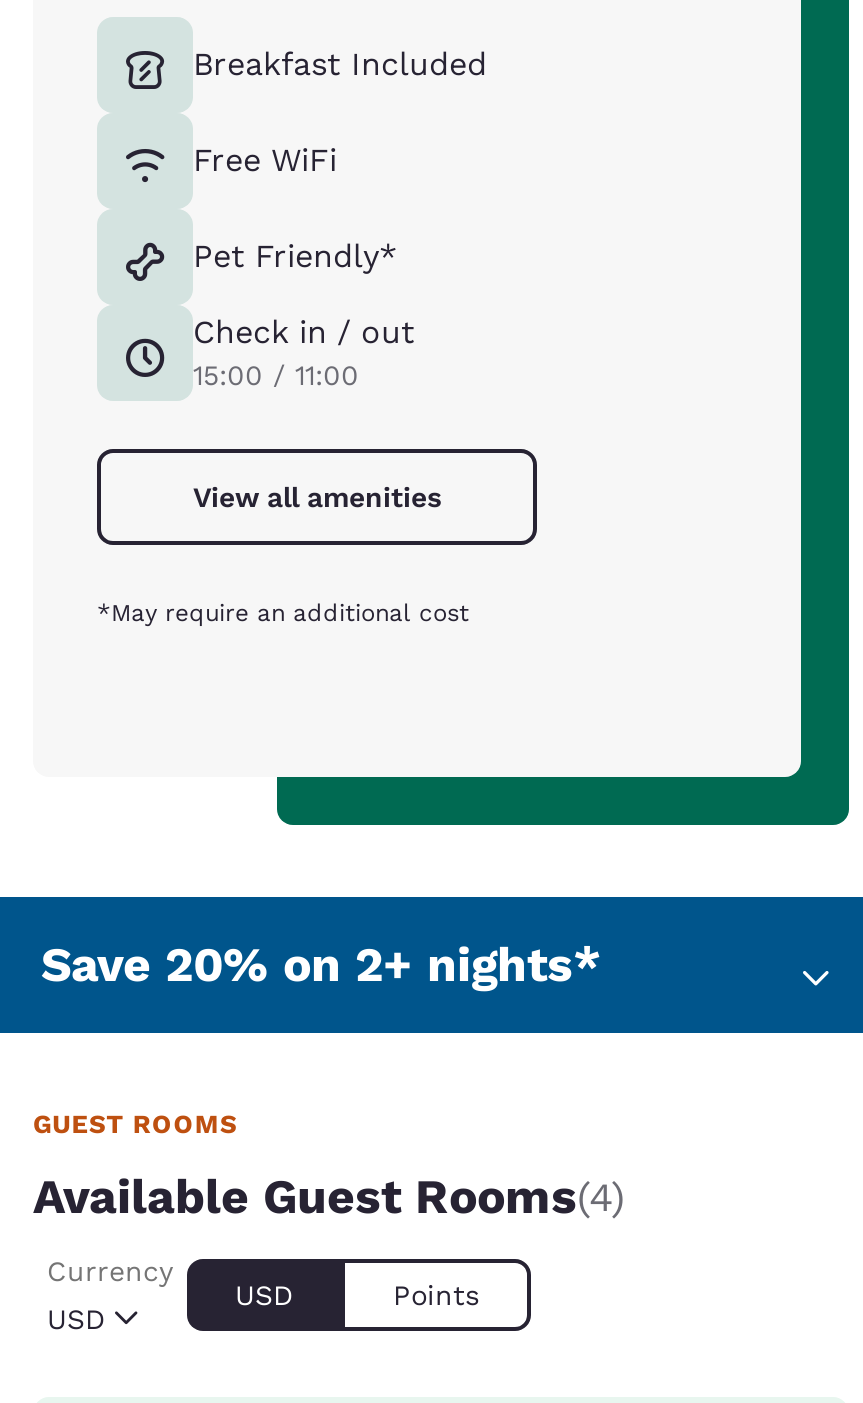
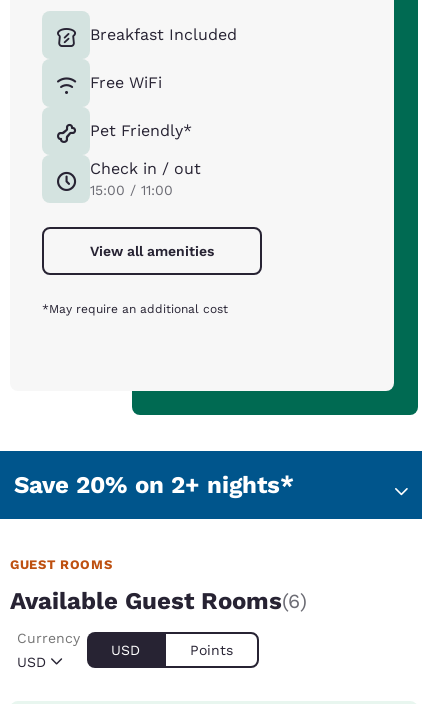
[33,1169,625,1225] Available Guest Rooms(4) -> [10,587,307,615] Available Guest Rooms(6)

